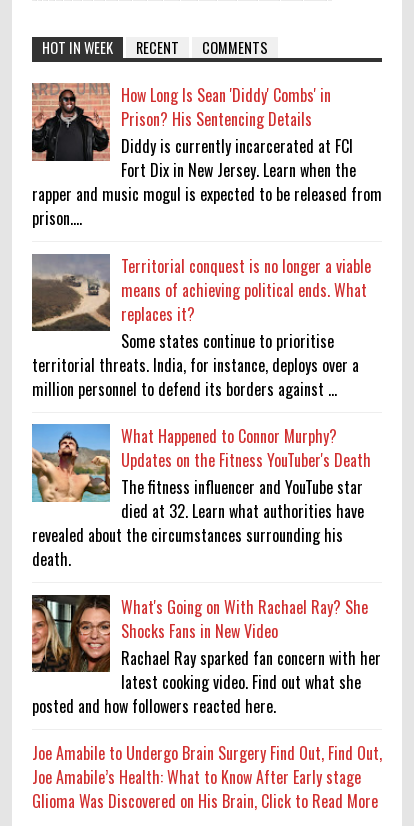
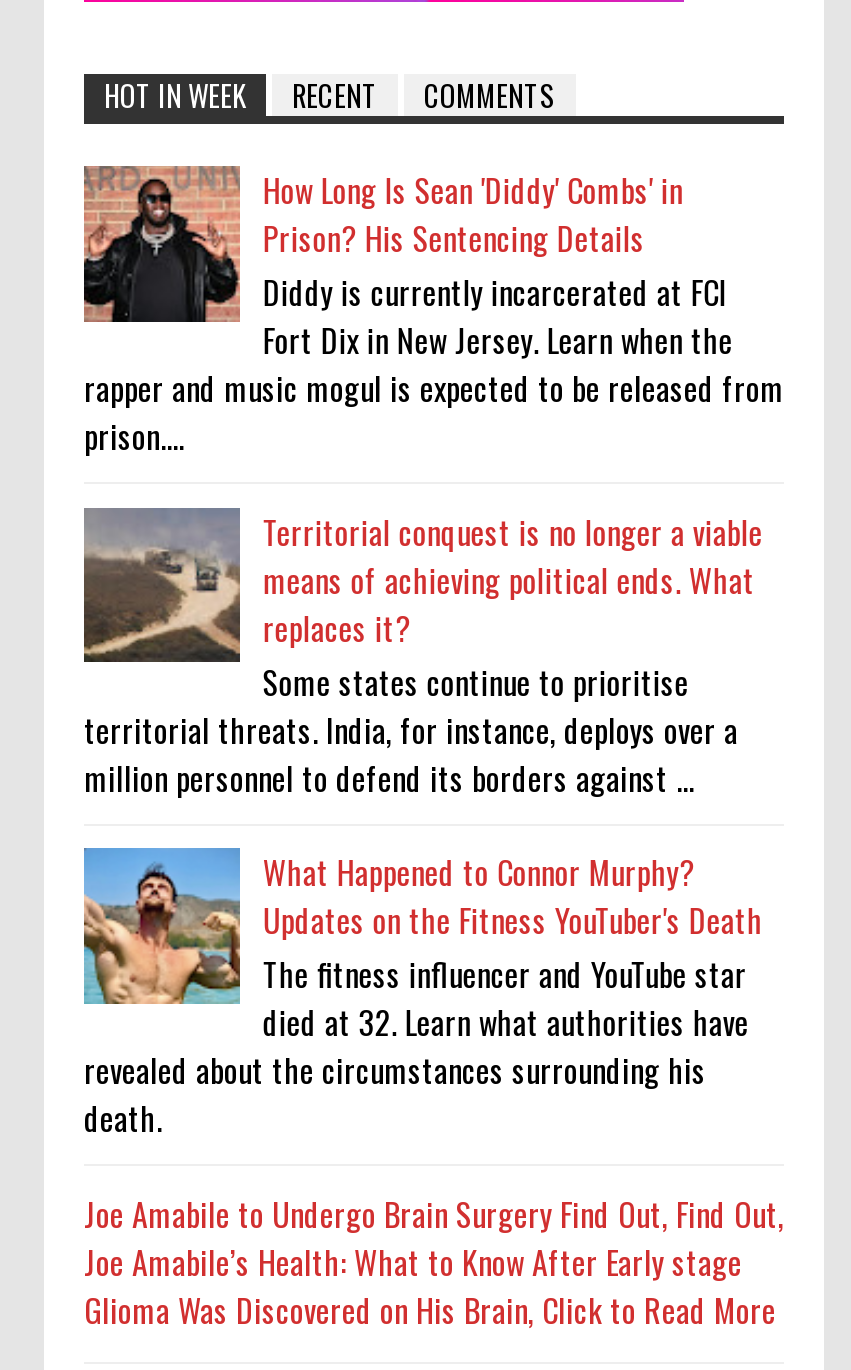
[31,594,381,718] [image] | What's Going on With Rachael Ray? She | Shocks Fans in New Video | Rachael Ray sparked fan concern with her | latest cooking video. Find out what she | posted and how followers reacted here. -> none

